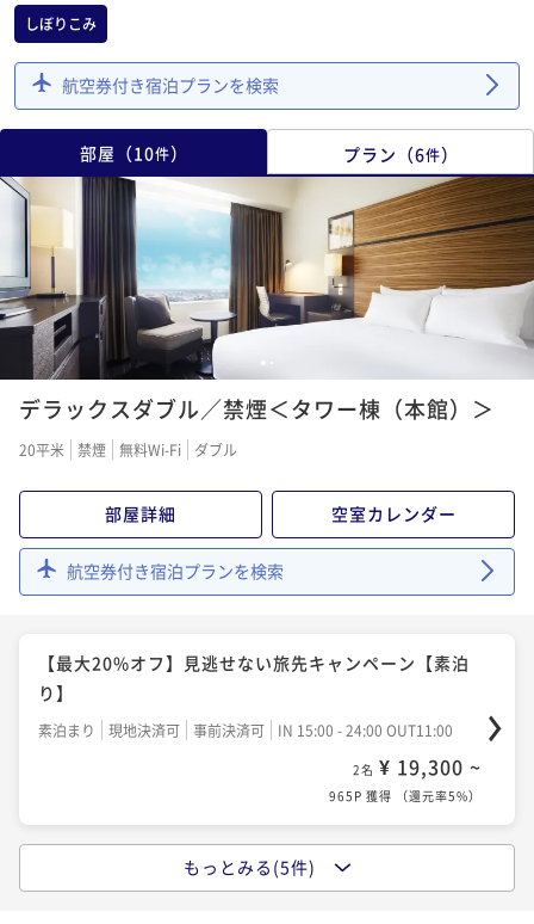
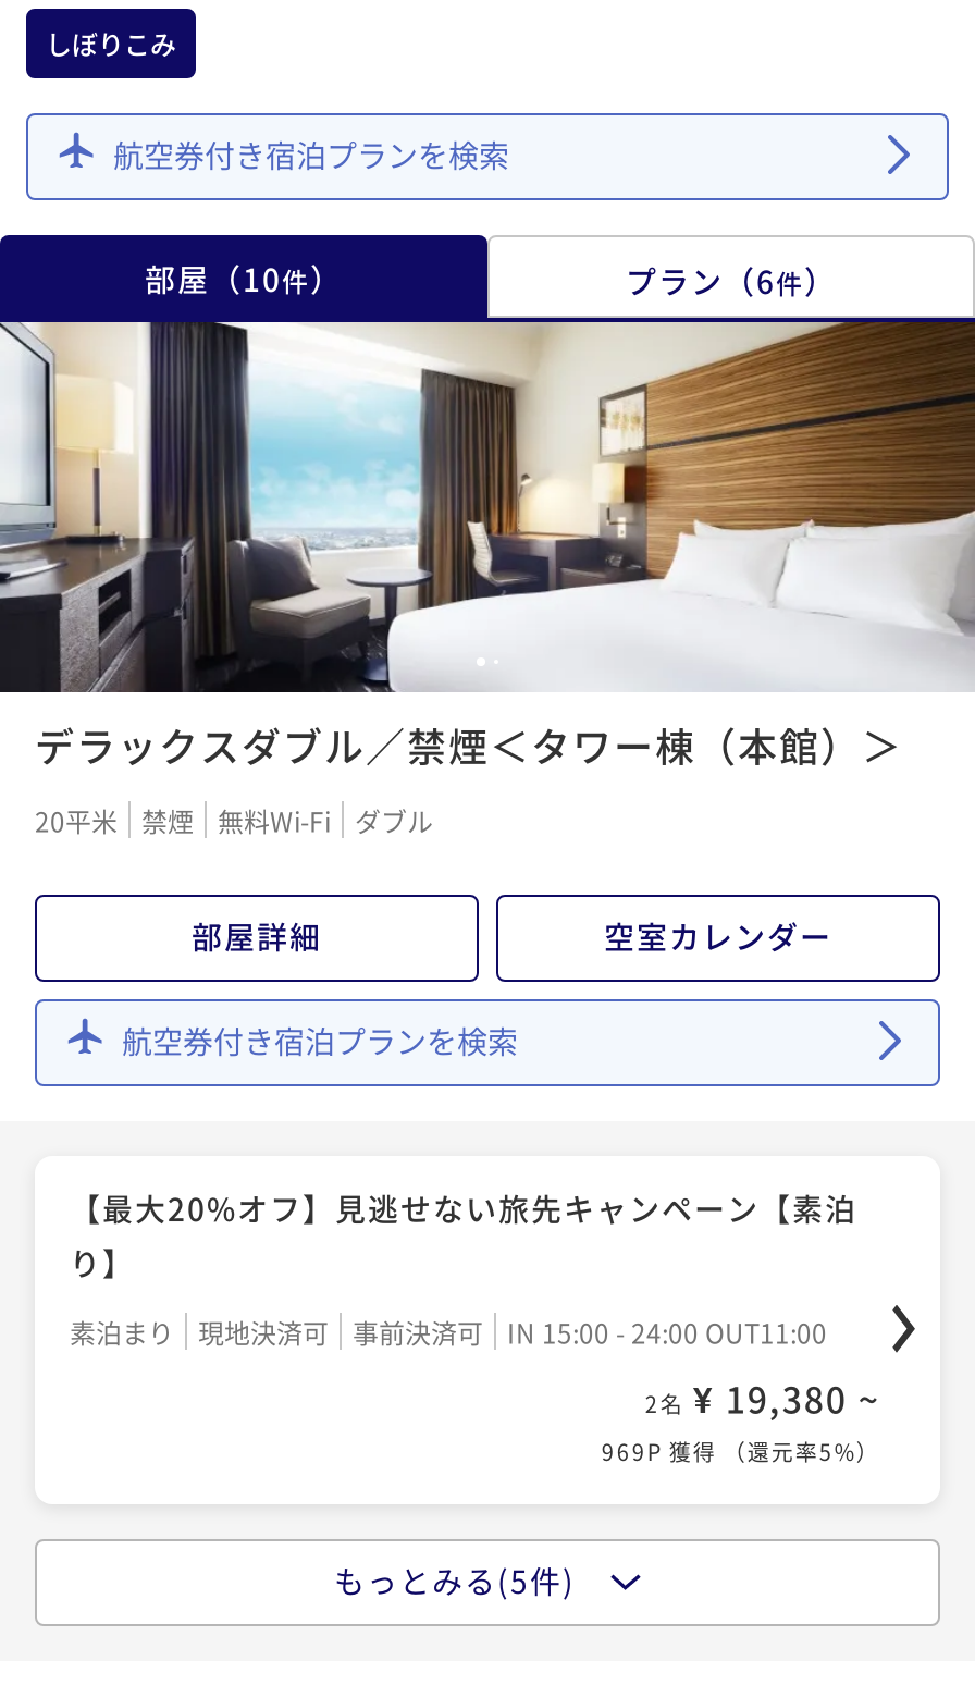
[353,752,482,781] 2名 ¥ 19,300 ~ -> [645,1372,880,1424] 2名 ¥ 19,380 ~
[329,787,482,805] 965P 獲得 （還元率5%） -> [602,1435,880,1467] 969P 獲得 （還元率5%）

